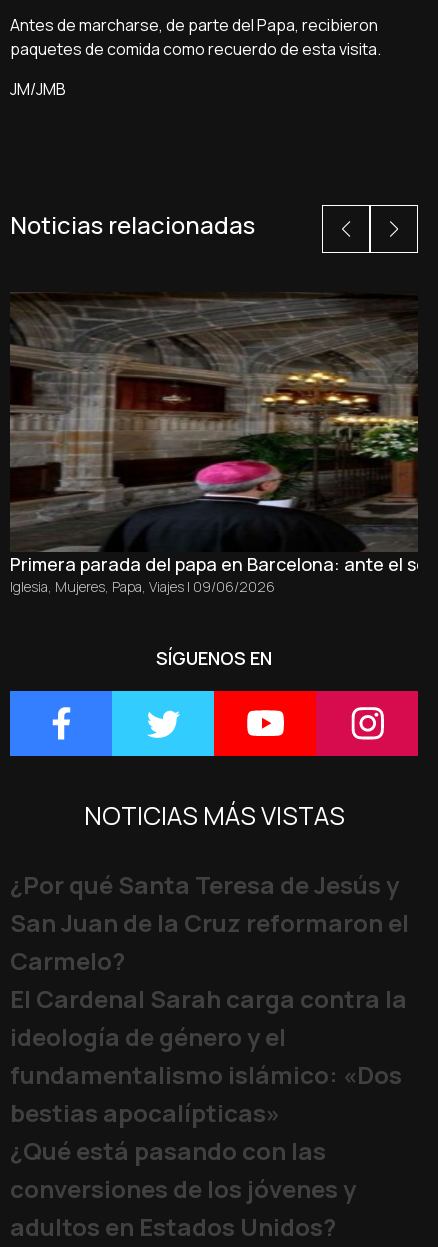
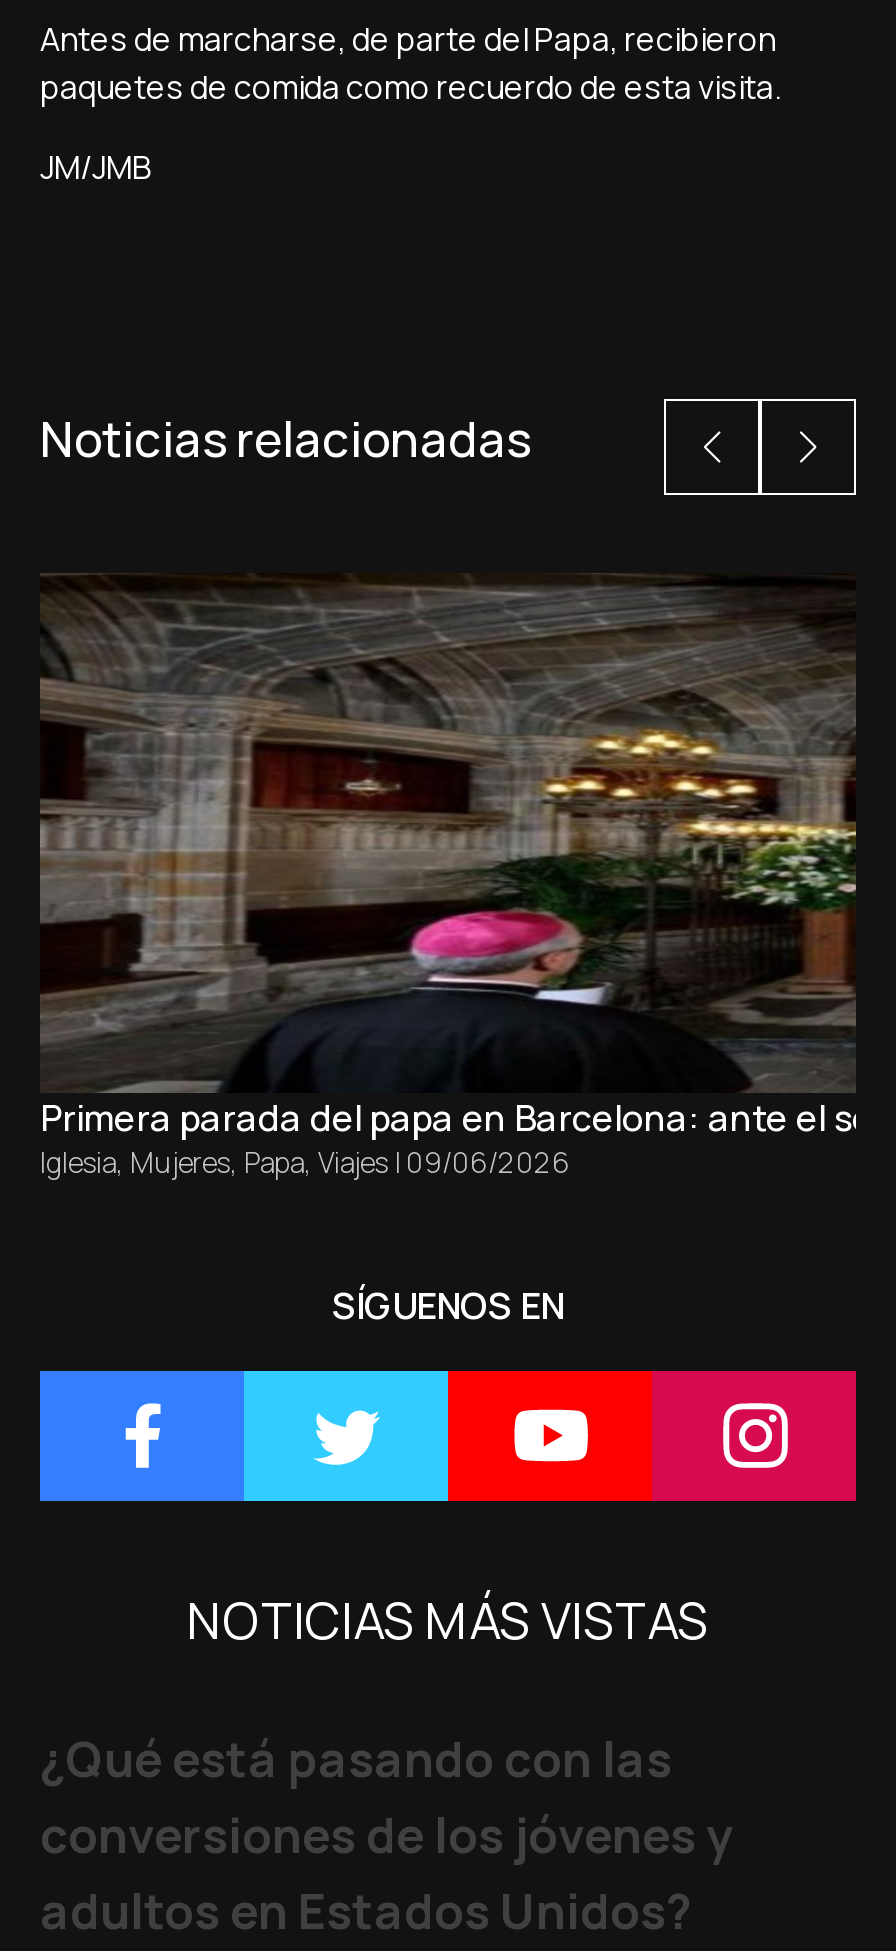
[10,868,409,1129] ¿Por qué Santa Teresa de Jesús y | San Juan de la Cruz reformaron el | Carmelo? | El Cardenal Sarah carga contra la | ideología de género y el | fundamentalismo islámico: «Dos | bestias apocalípticas» -> none

